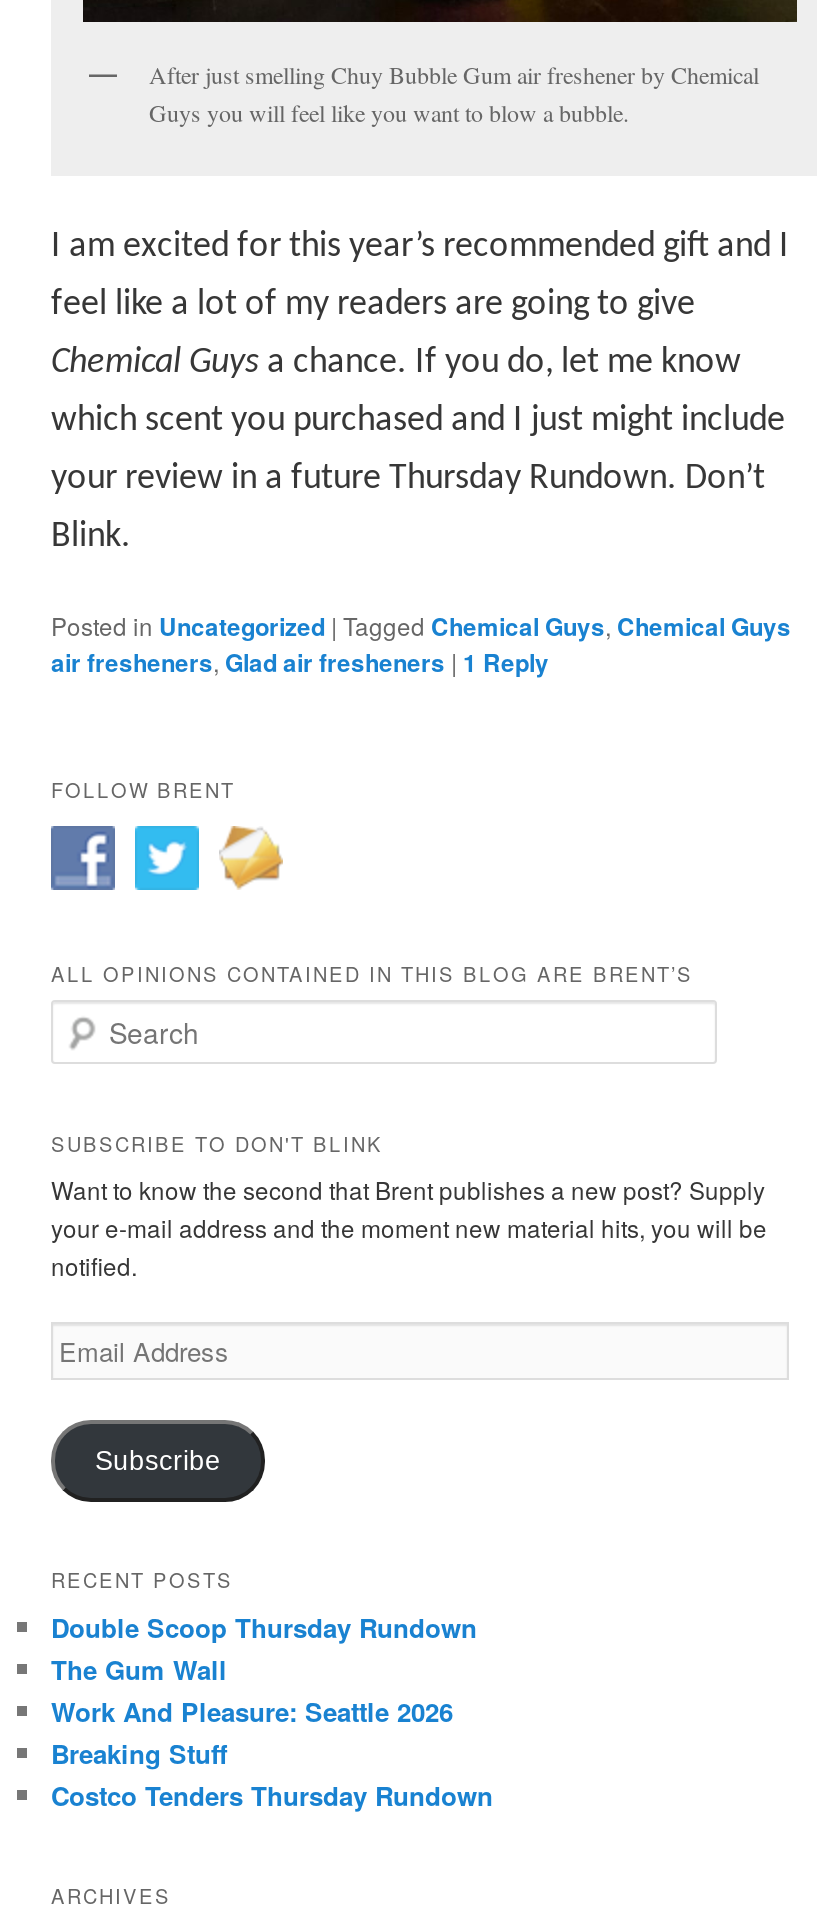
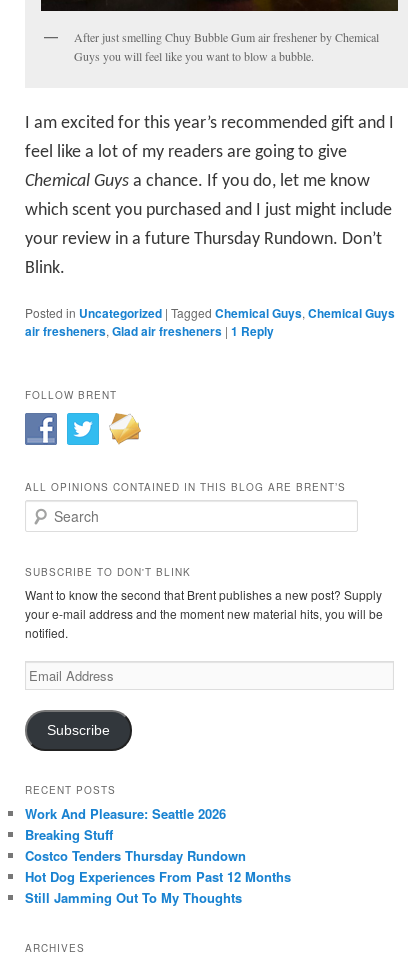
[51,1608,477,1688] Double Scoop Thursday Rundown | The Gum Wall -> none
moved [51,1692,493,1814] -> [25,804,246,865]: Work And Pleasure: Seattle 2026 | Breaking Stuff | Costco Tenders Thursday Rundown
none -> [25,867,291,907] Hot Dog Experiences From Past 12 Months | Still Jamming Out To My Thoughts

